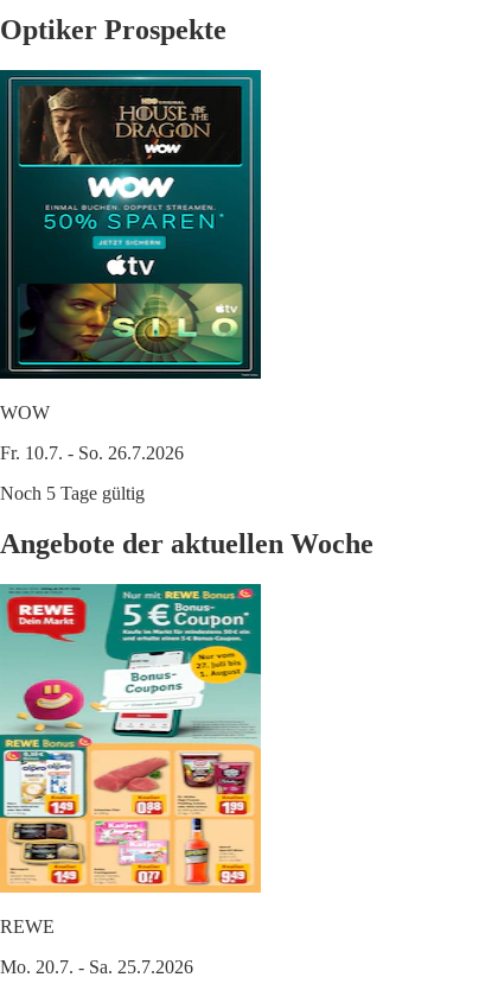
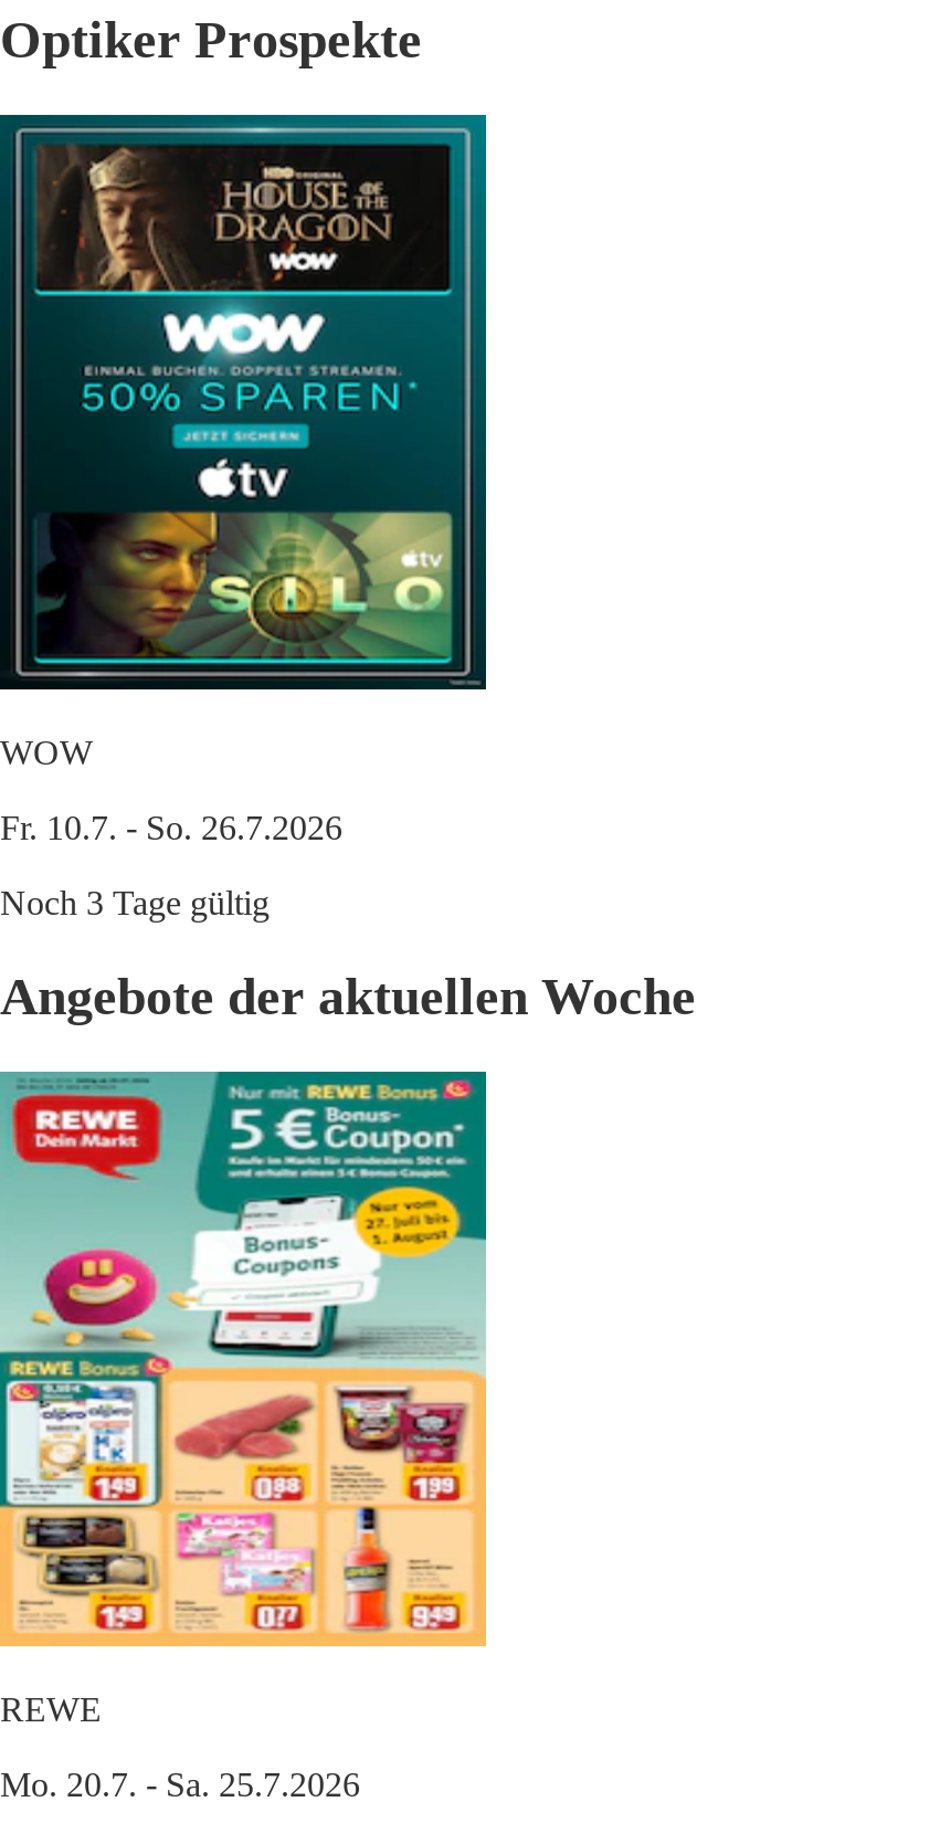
[0,483,145,504] Noch 5 Tage gültig -> [0,884,270,922] Noch 3 Tage gültig

